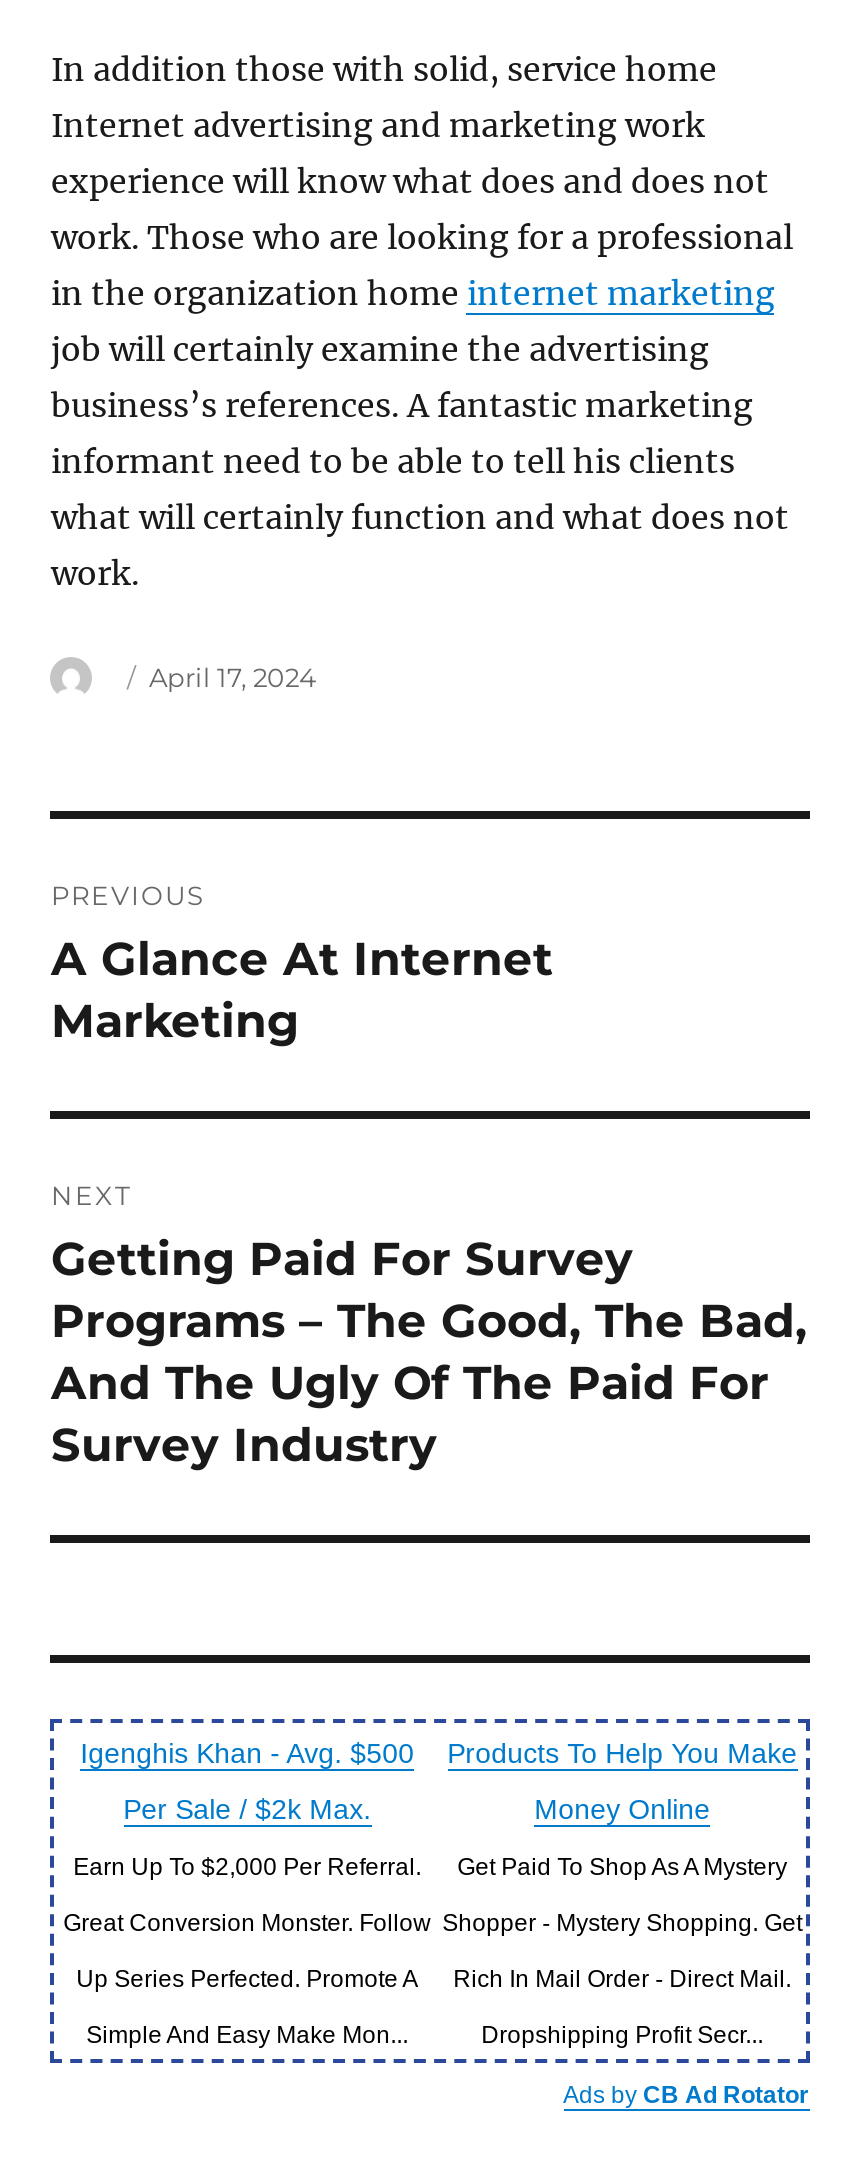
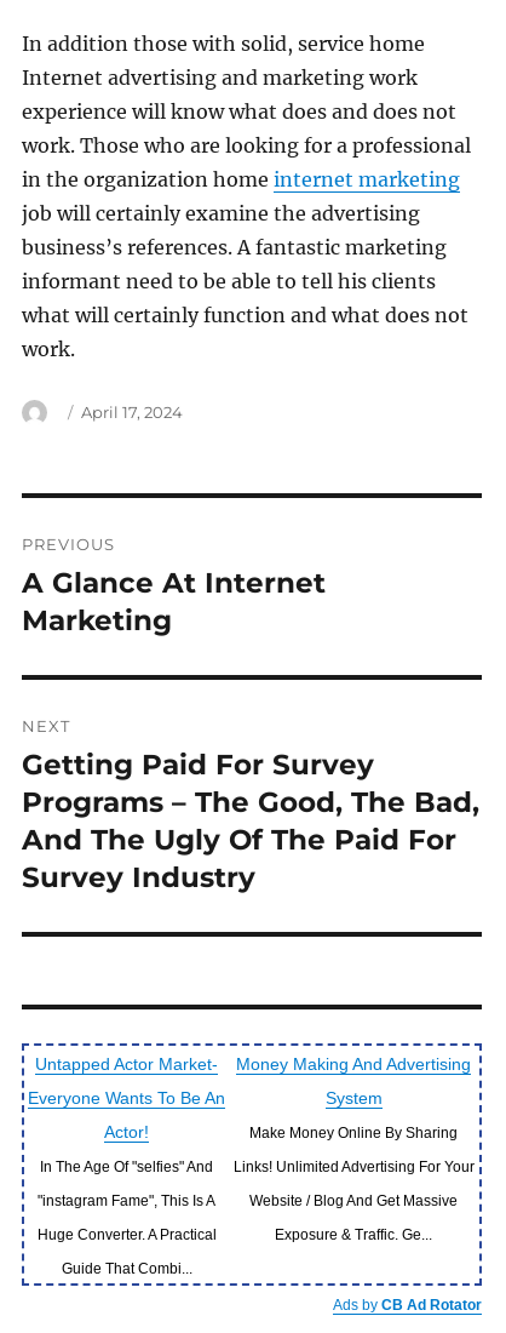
[63,1737,431,2049] Igenghis Khan - Avg. $500 | Per Sale / $2k Max. | Earn Up To $2,000 Per Referral. | Great Conversion Monster. Follow | Up Series Perfected. Promote A | Simple And Easy Make Mon... -> [28,1054,225,1277] Untapped Actor Market- | Everyone Wants To Be An | Actor! | In The Age Of "selfies" And | "instagram Fame", This Is A | Huge Converter. A Practical | Guide That Combi...
[442,1737,802,2049] Products To Help You Make | Money Online | Get Paid To Shop As A Mystery | Shopper - Mystery Shopping. Get | Rich In Mail Order - Direct Mail. | Dropshipping Profit Secr... -> [233,1054,474,1243] Money Making And Advertising | System | Make Money Online By Sharing | Links! Unlimited Advertising For Your | Website / Blog And Get Massive | Exposure & Traffic. Ge...

